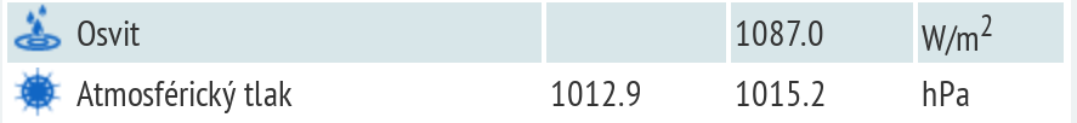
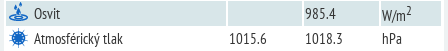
[735,10,824,56] 1087.0 -> [305,4,336,23] 985.4
[550,71,642,116] 1012.9 -> [229,29,267,48] 1015.6
[735,71,827,116] 1015.2 -> [305,29,343,48] 1018.3

